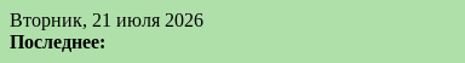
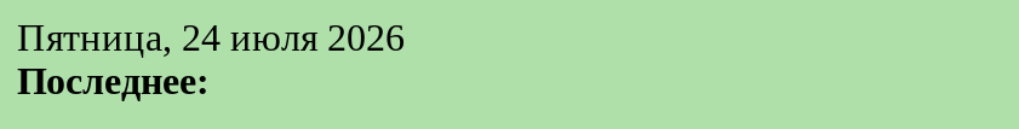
[10,10,203,30] Вторник, 21 июля 2026 -> [17,17,405,58] Пятница, 24 июля 2026

